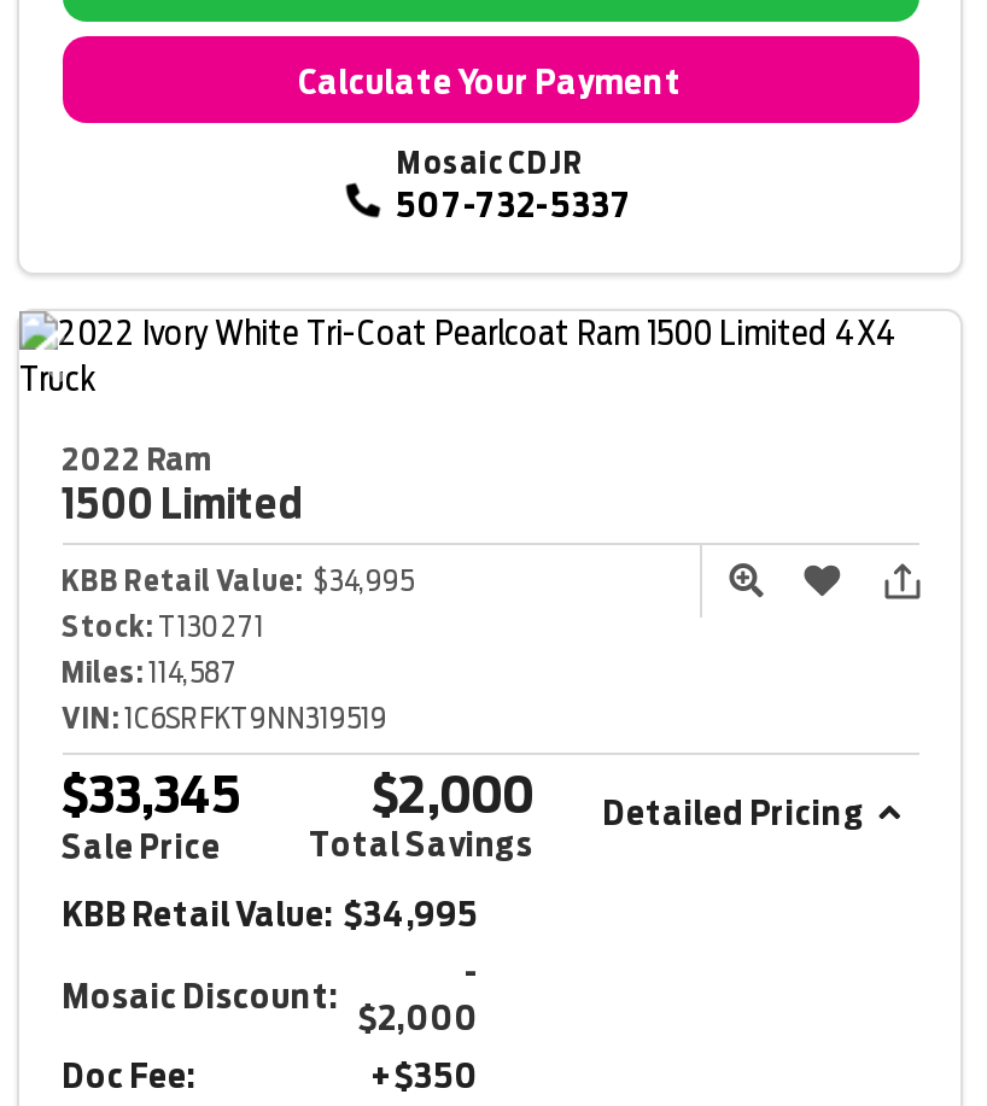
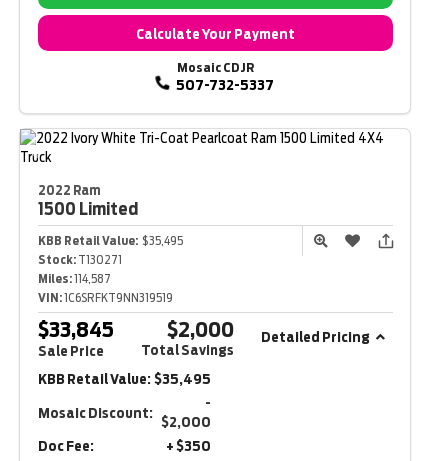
[62,563,414,599] KBB Retail Value: $34,995 -> [37,233,182,248] KBB Retail Value: $35,495
[62,765,240,826] $33,345 -> [37,317,113,342] $33,845
[62,896,479,934] KBB Retail Value: $34,995 -> [37,371,210,387] KBB Retail Value: $35,495

